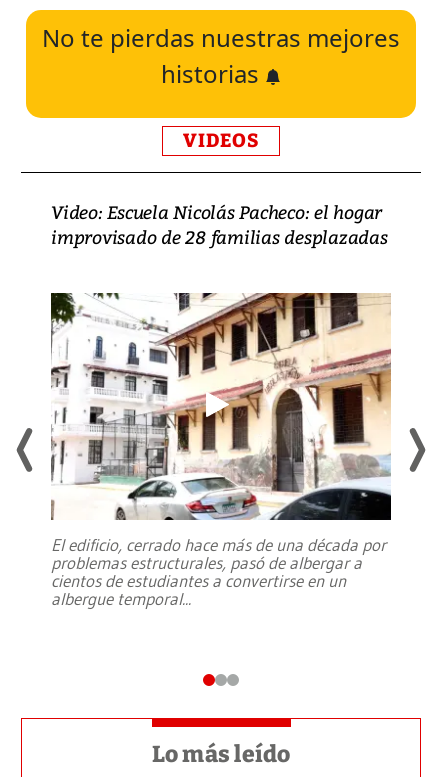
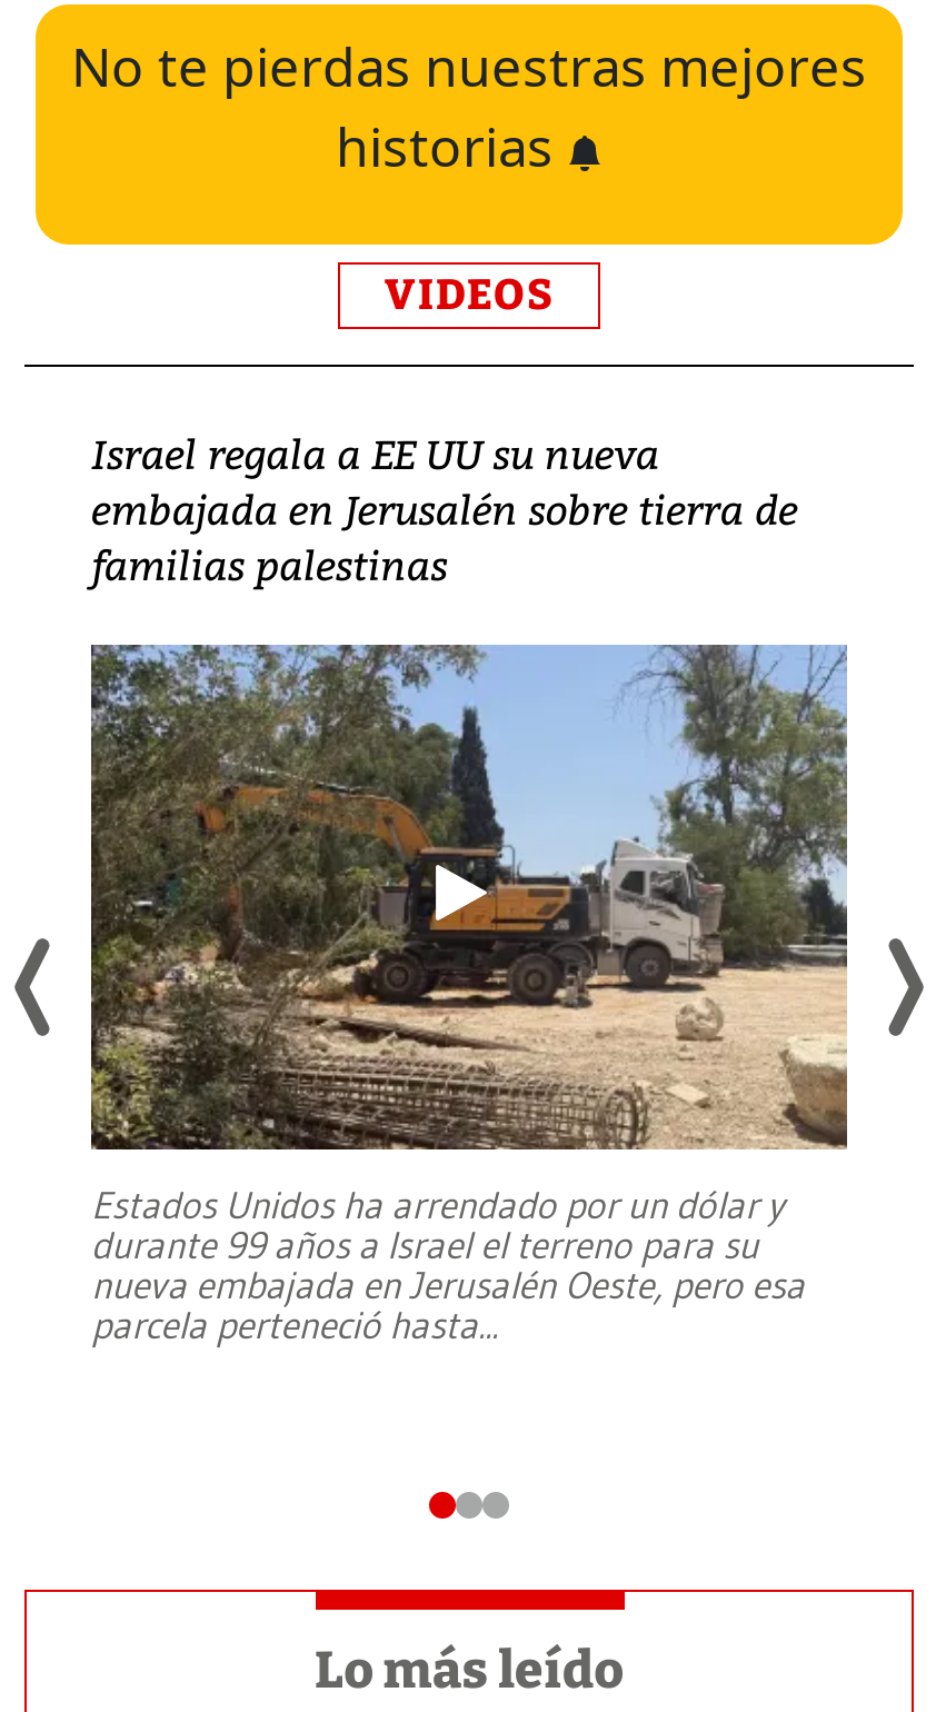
[51,199,387,249] Video: Escuela Nicolás Pacheco: el hogar | improvisado de 28 familias desplazadas -> [91,426,798,593] Israel regala a EE UU su nueva | embajada en Jerusalén sobre tierra de | familias palestinas
[51,292,392,609] [image] | El edificio, cerrado hace más de una década por | problemas estructurales, pasó de albergar a | cientos de estudiantes a convertirse en un | albergue temporal... -> [89,643,849,1348] [image] | Estados Unidos ha arrendado por un dólar y | durante 99 años a Israel el terreno para su | nueva embajada en Jerusalén Oeste, pero esa | parcela perteneció hasta...

